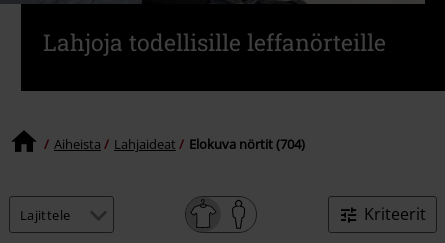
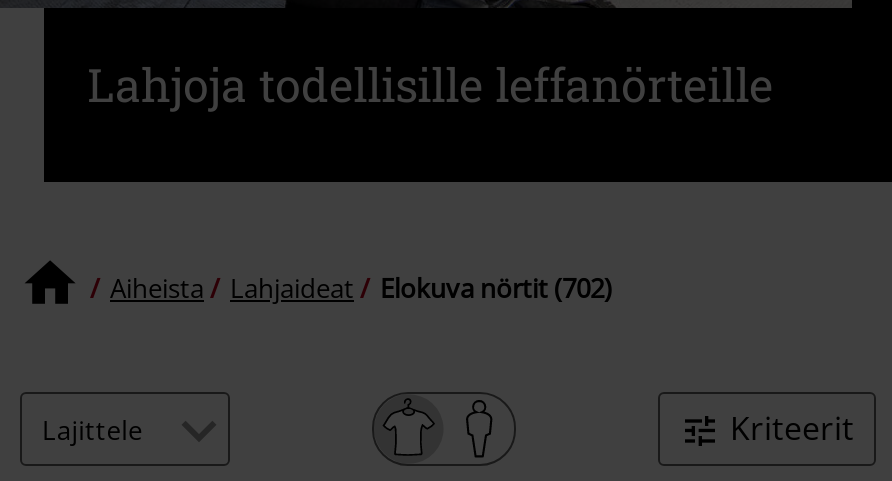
[189,135,305,153] Elokuva nörtit (704) -> [380,270,612,306] Elokuva nörtit (702)

